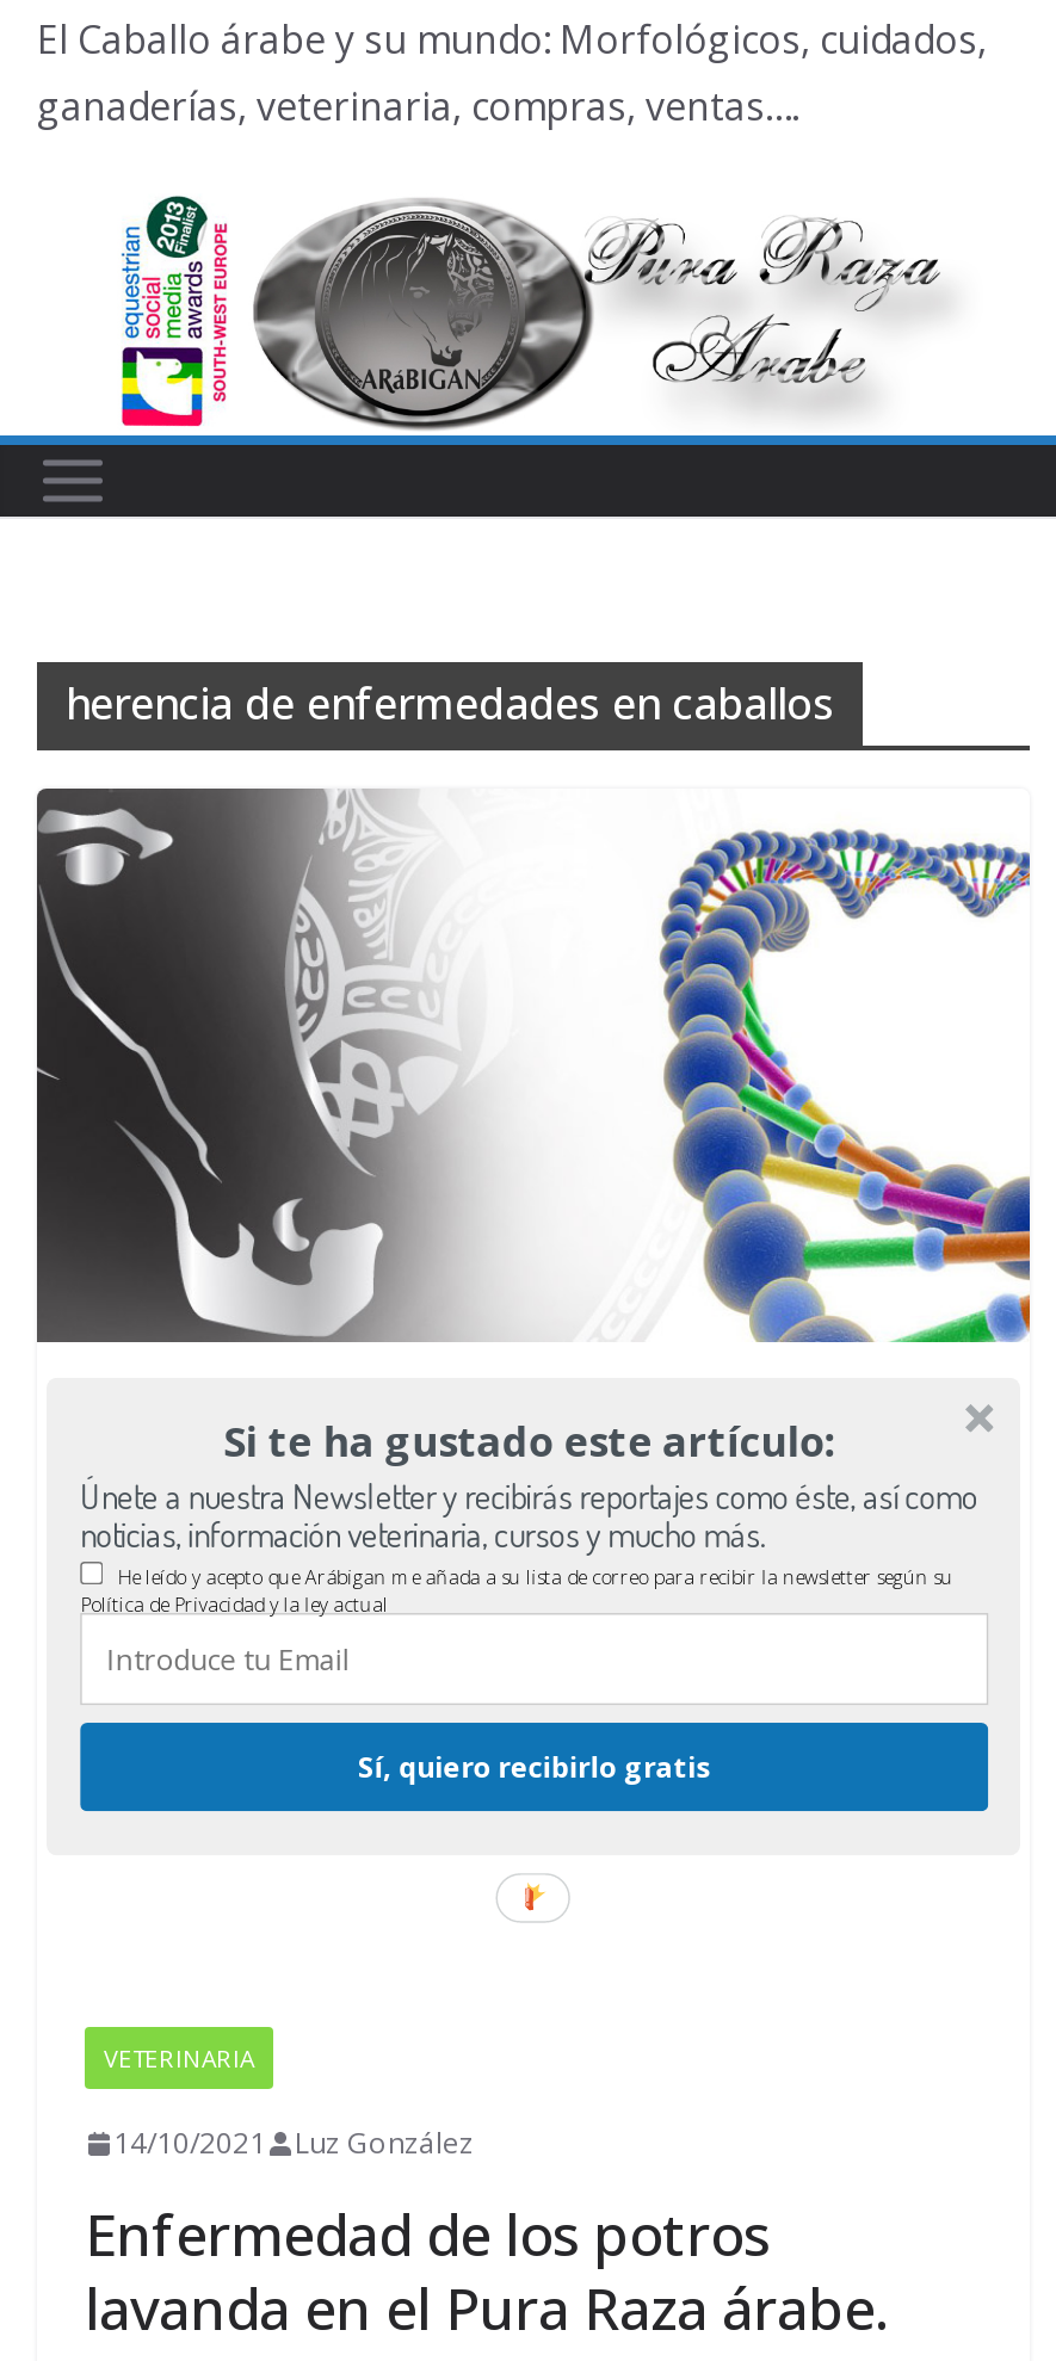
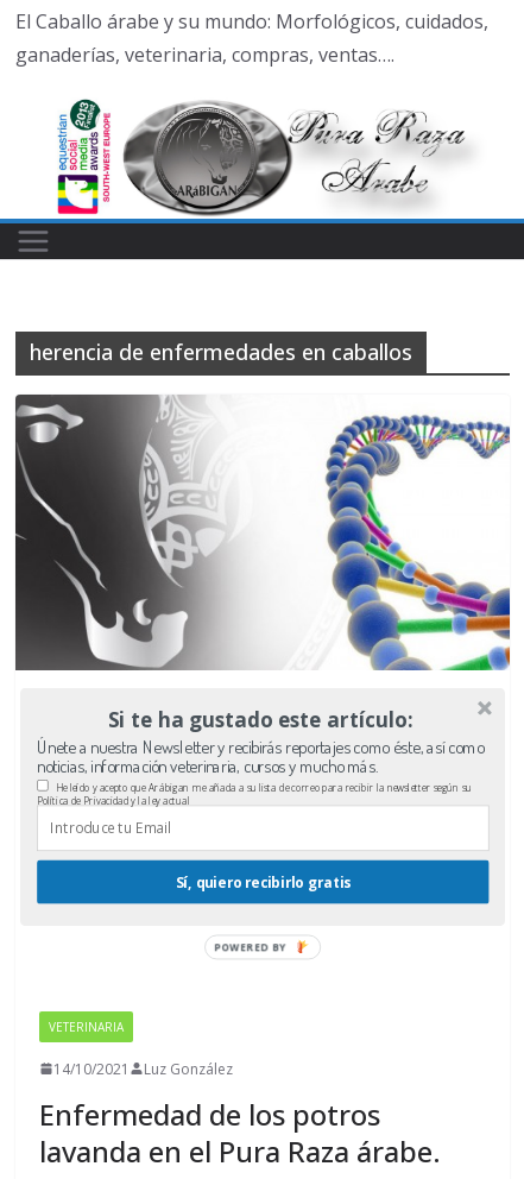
none -> [214,941,286,954] POWERED BY

